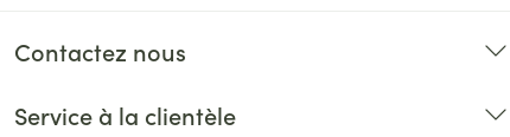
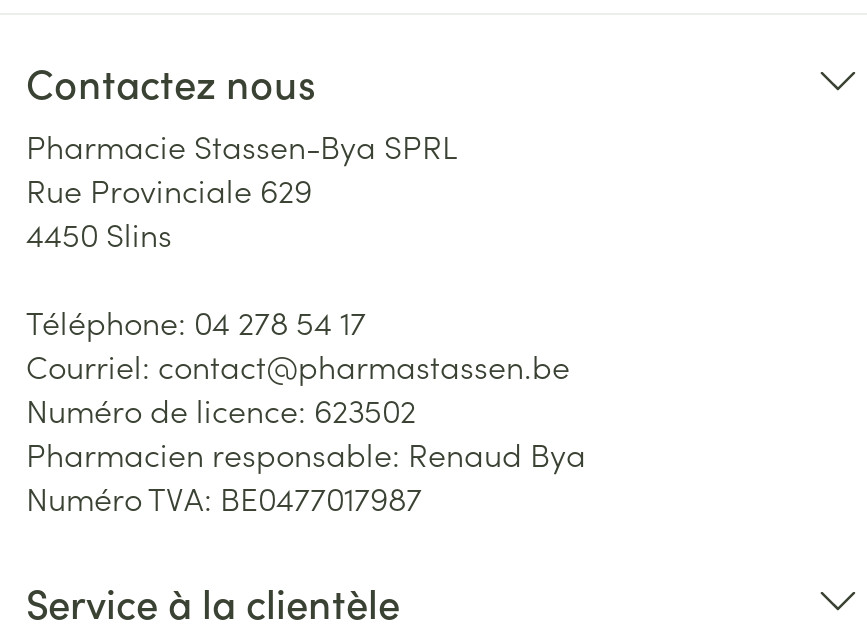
none -> [26,123,586,519] Pharmacie Stassen-Bya SPRL | Rue Provinciale 629 | 4450 Slins | Téléphone: 04 278 54 17 | Courriel: contact@pharmastassen.be | Numéro de licence: 623502 | Pharmacien responsable: Renaud Bya | Numéro TVA: BE0477017987

